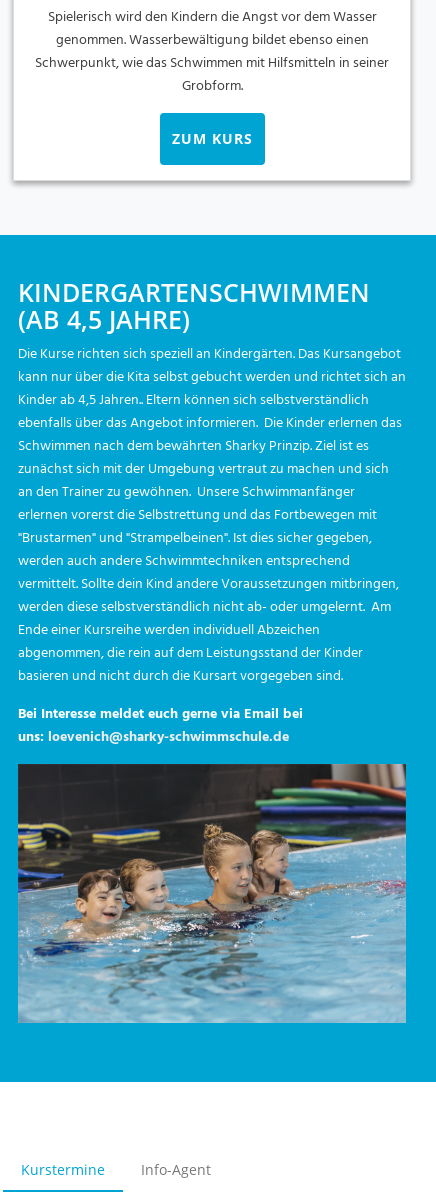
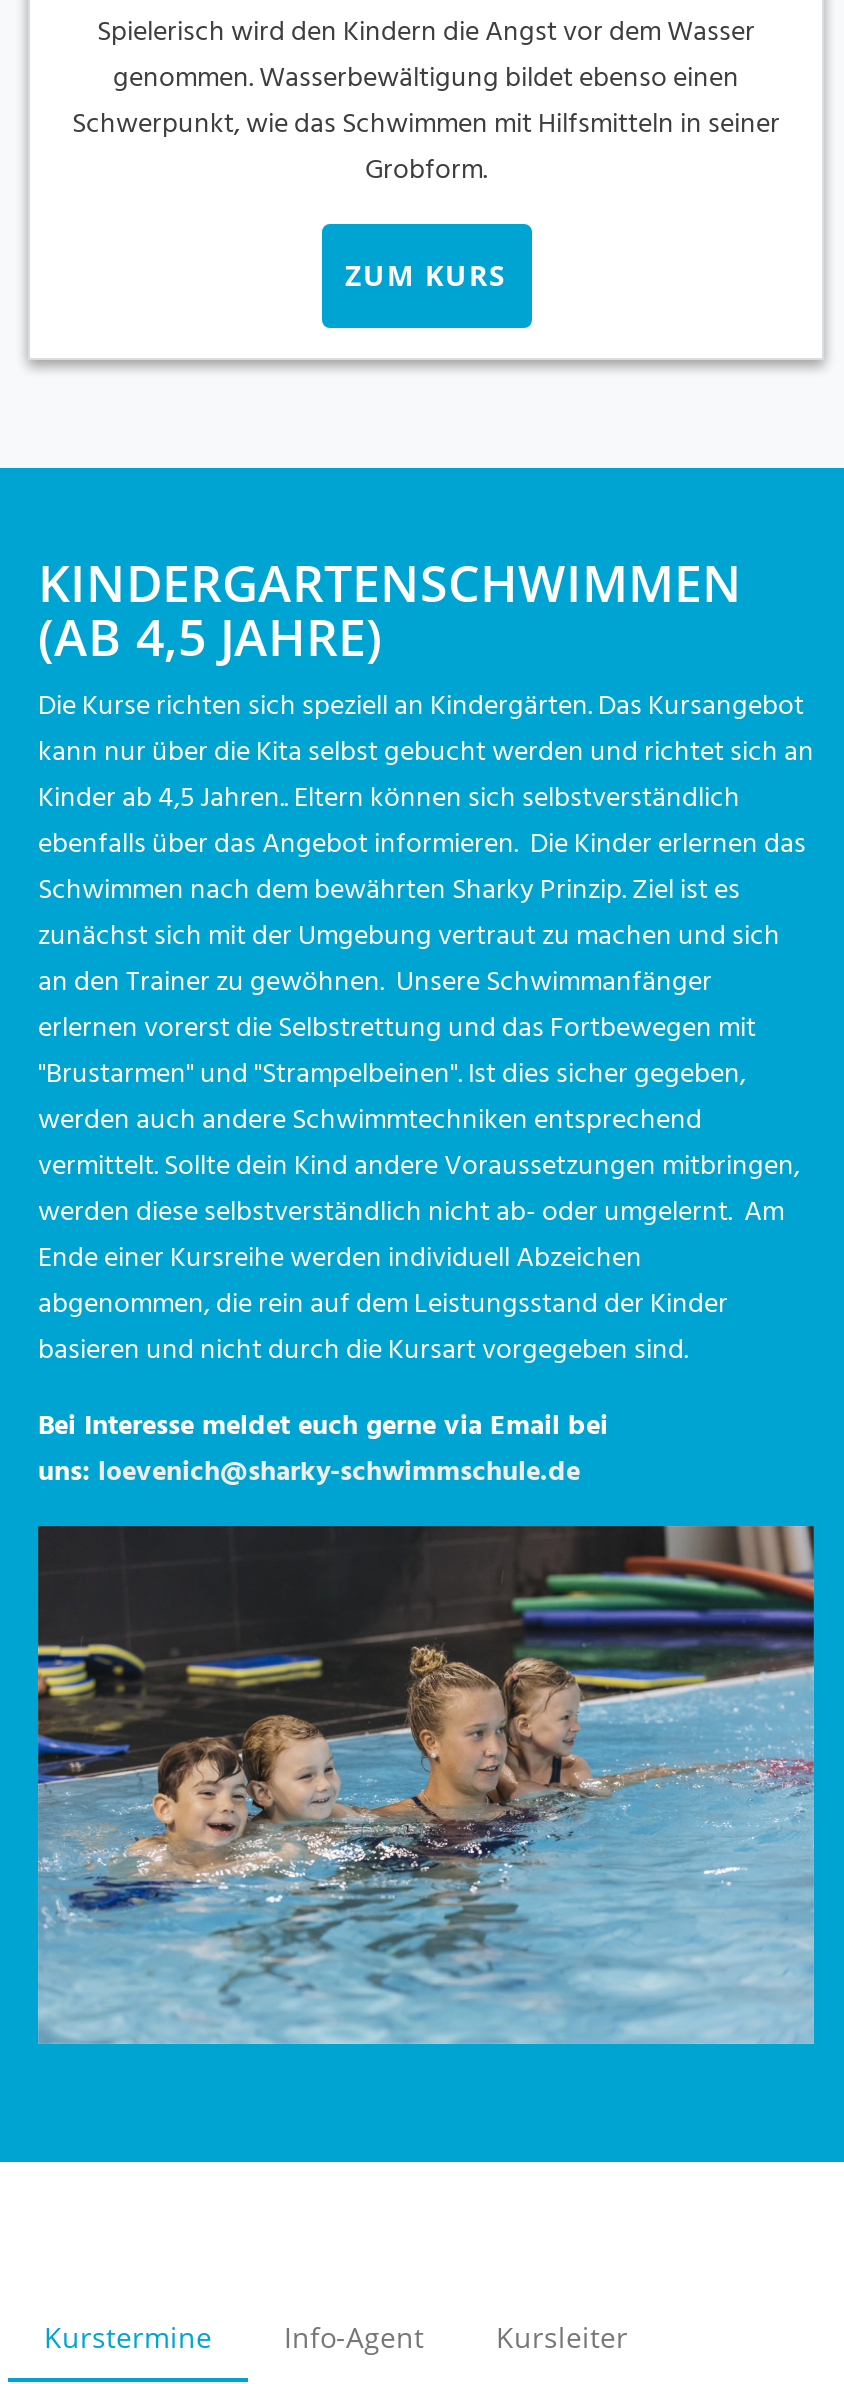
none -> [496,2317,628,2355] Kursleiter

